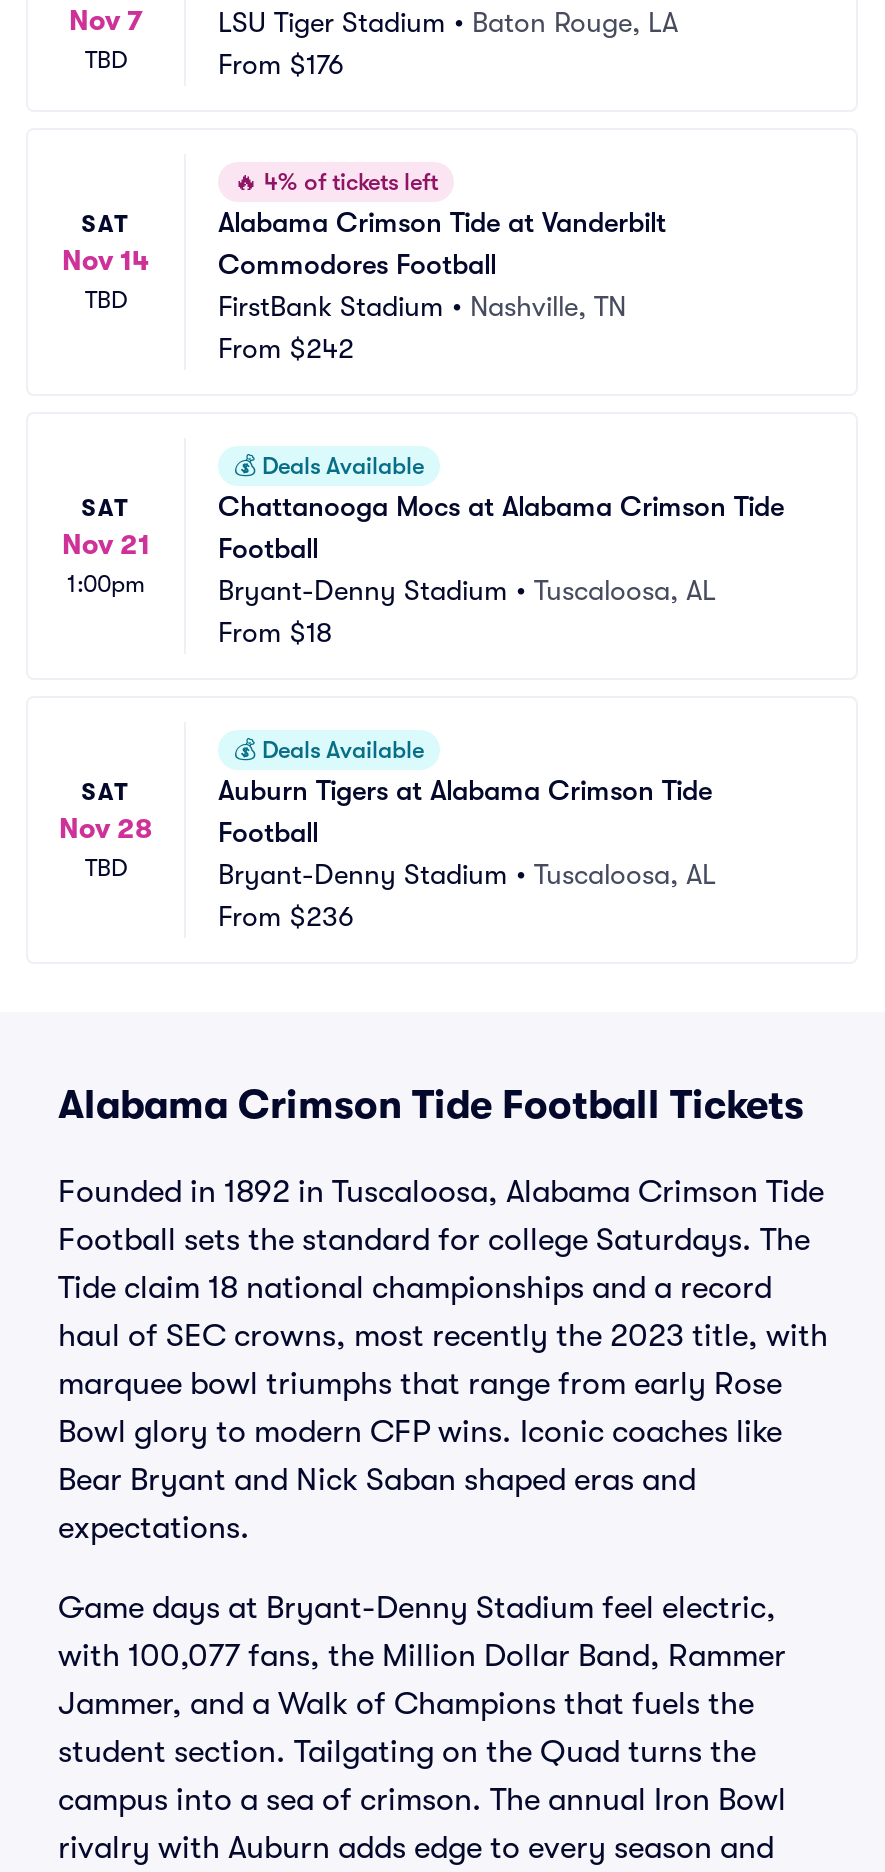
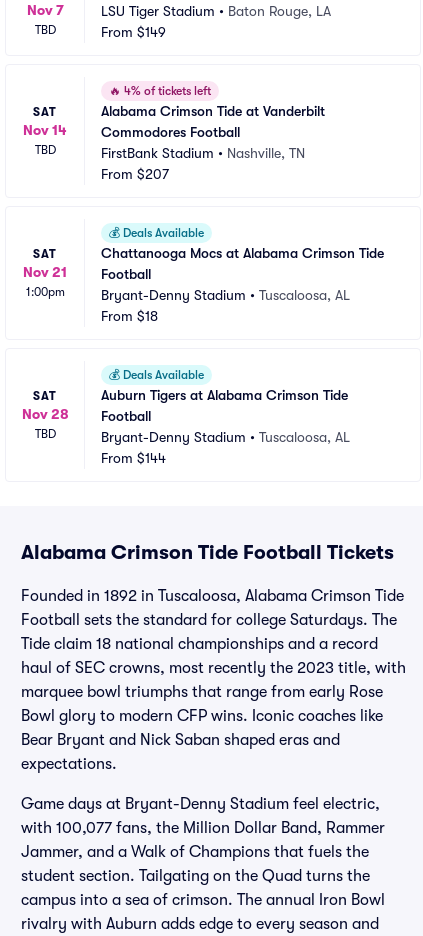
[218,48,344,80] From $176 -> [101,24,166,40] From $149
[218,332,354,364] From $242 -> [101,166,169,182] From $207
[218,900,354,932] From $236 -> [101,450,166,466] From $144

